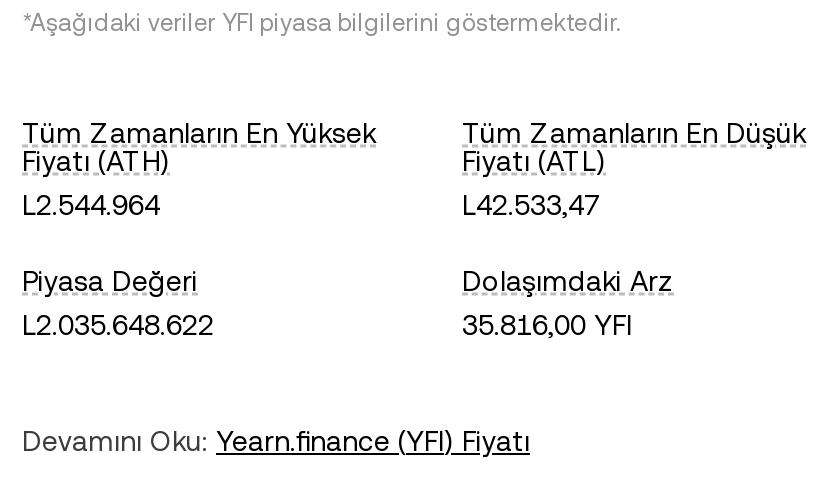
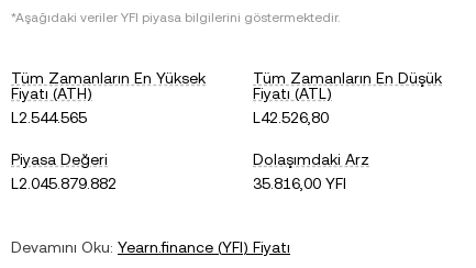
[22,189,160,221] L2.544.964 -> [11,109,87,126] L2.544.565
[462,189,600,221] L42.533,47 -> [253,109,329,126] L42.526,80
[22,309,214,341] L2.035.648.622 -> [11,175,117,192] L2.045.879.882

